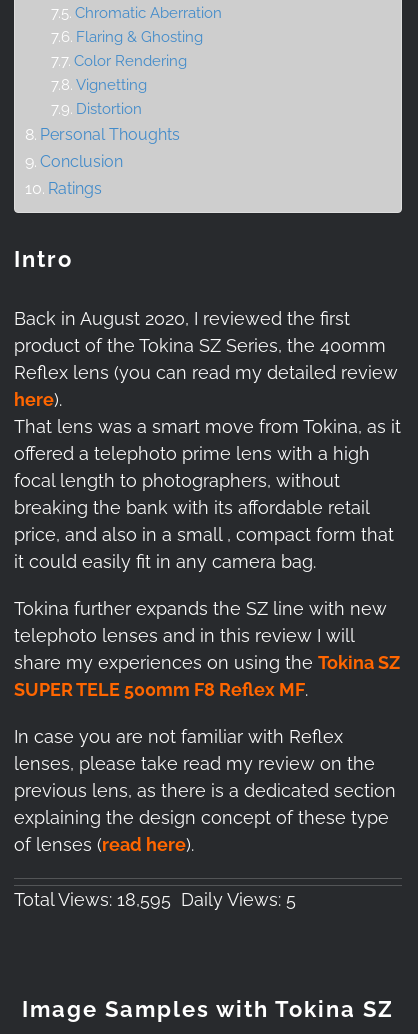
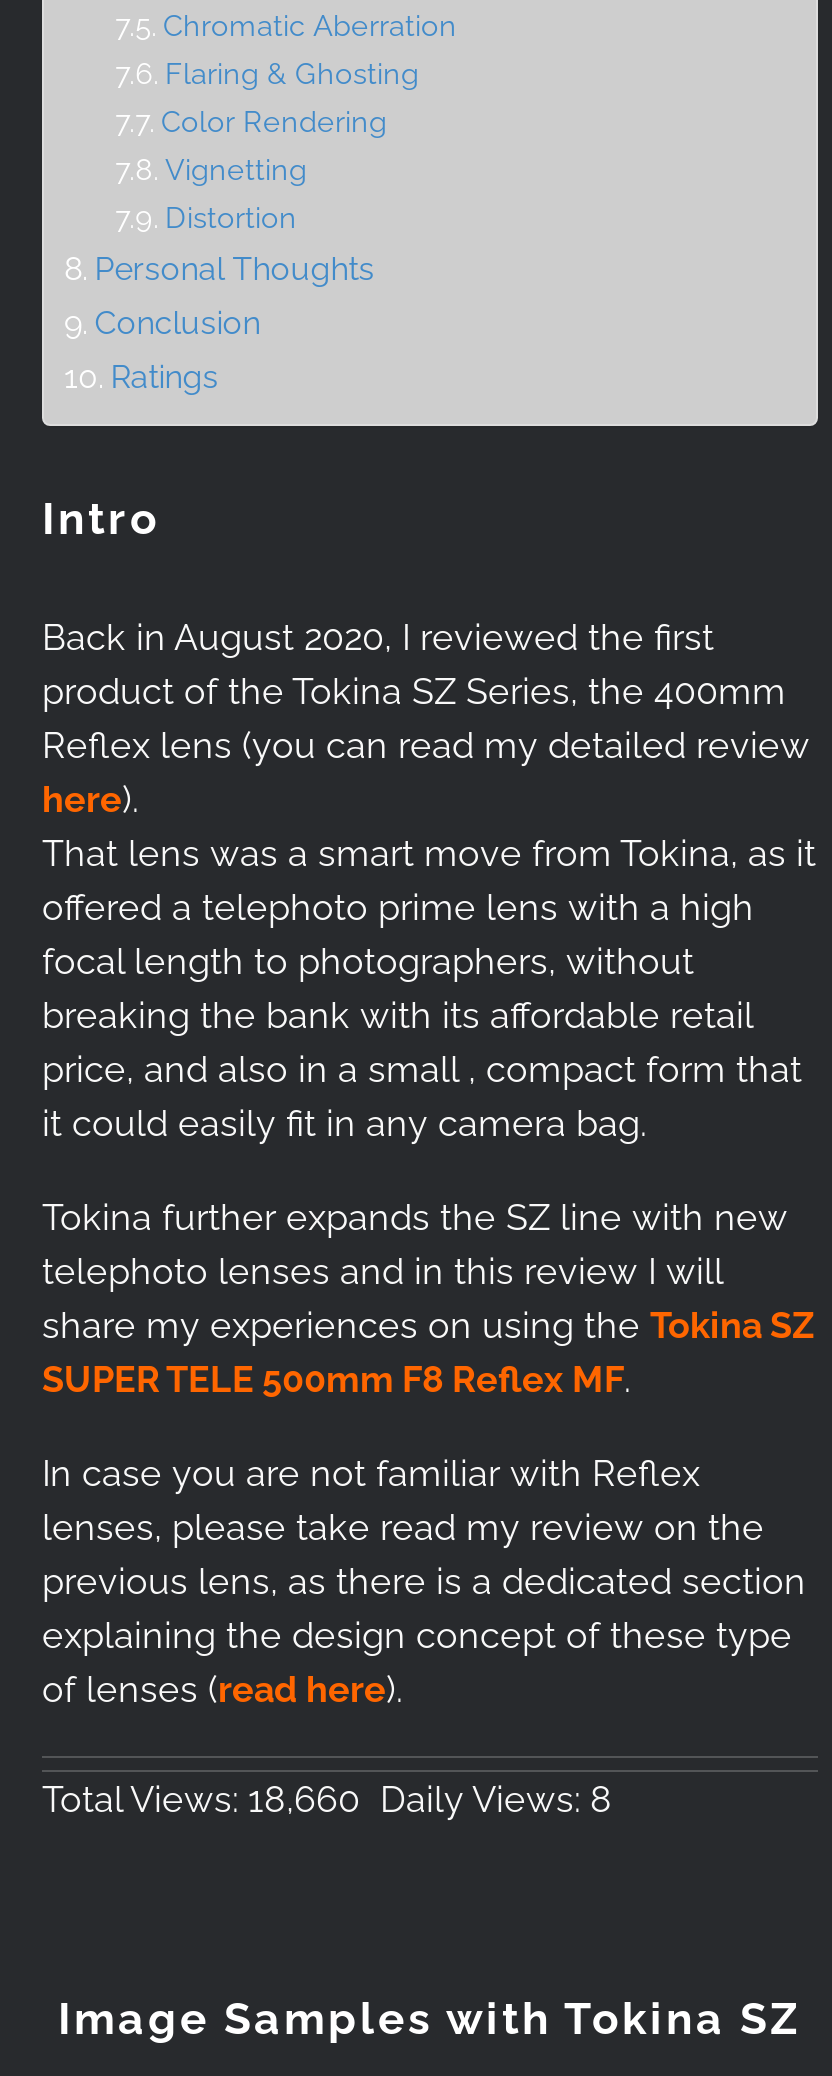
[14,889,296,910] Total Views: 18,595 Daily Views: 5 -> [42,1779,612,1821] Total Views: 18,660 Daily Views: 8

